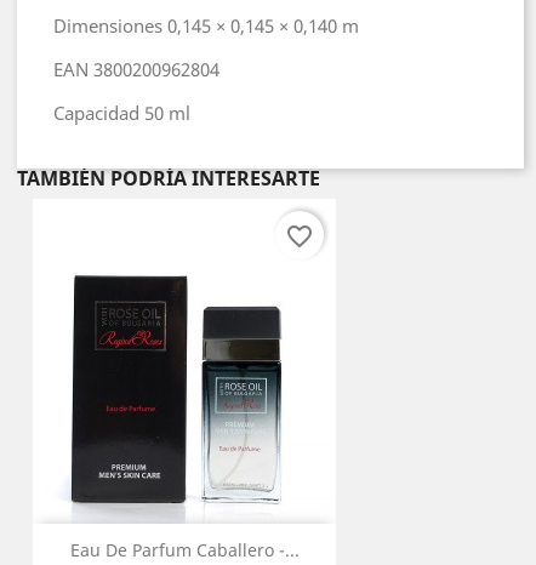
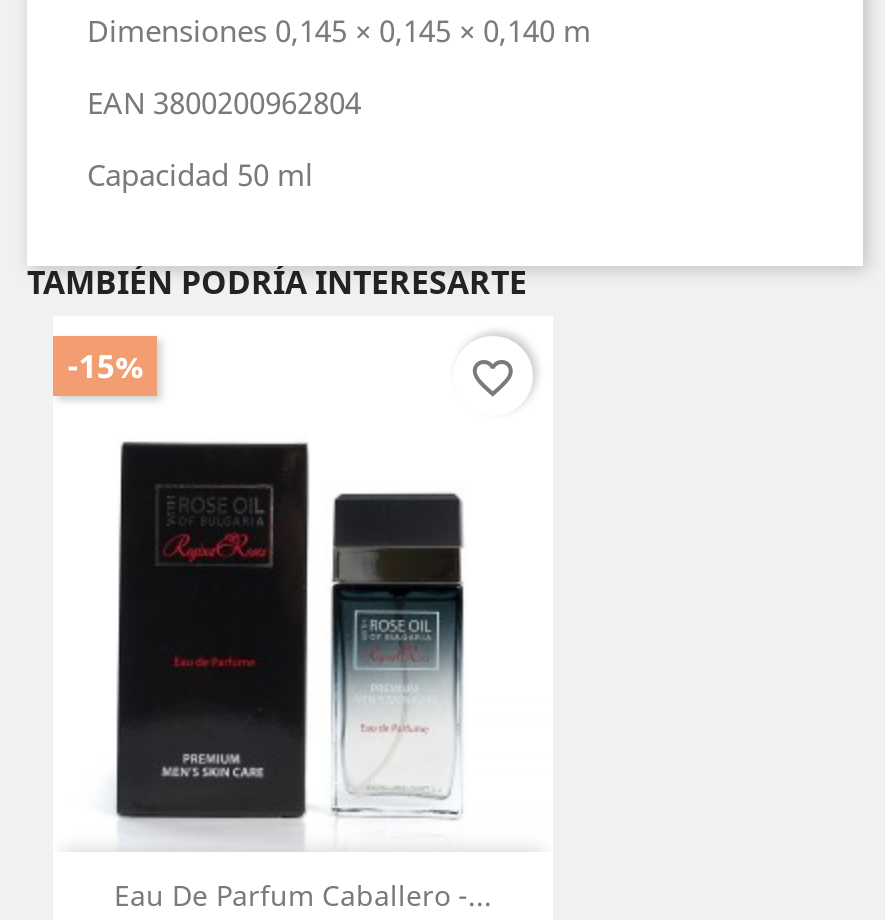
none -> [67,344,143,388] -15%

